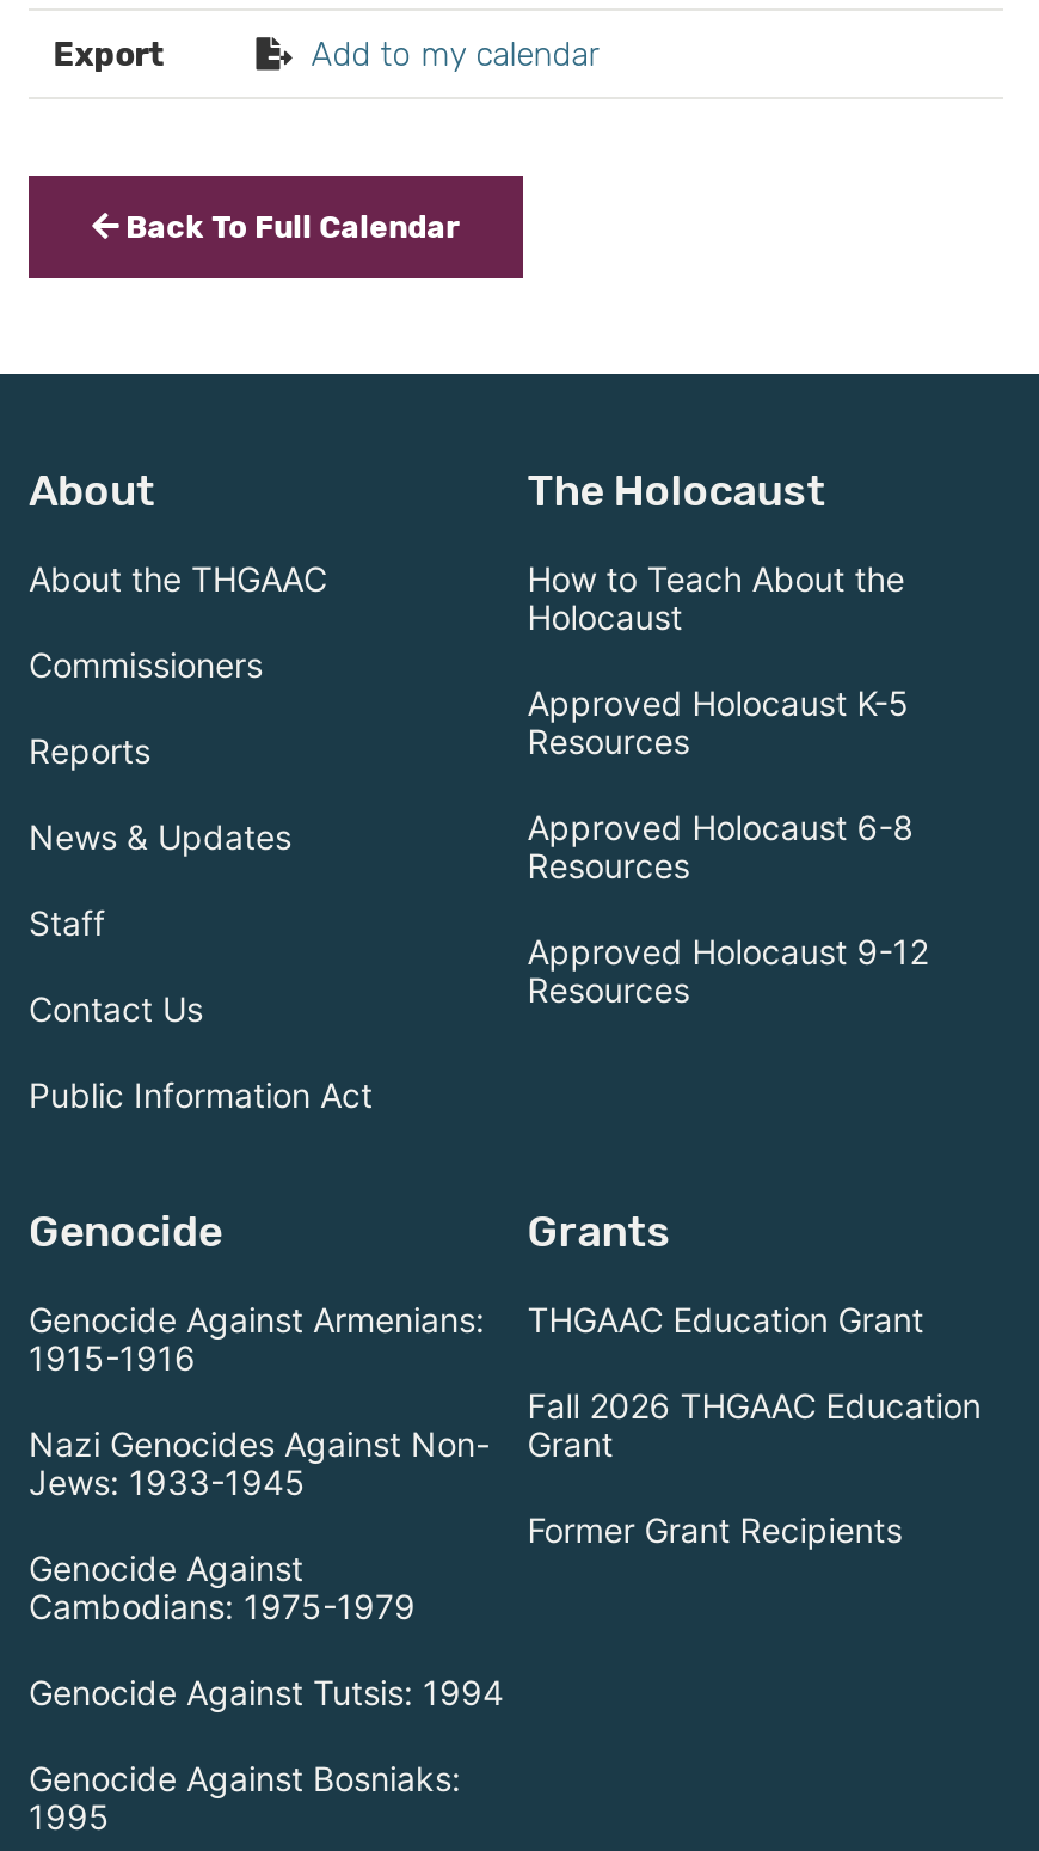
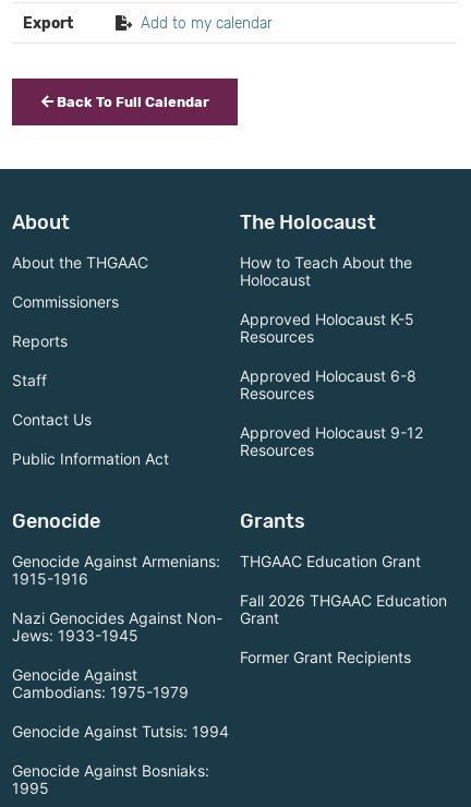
[29,815,291,856] News & Updates -> none

